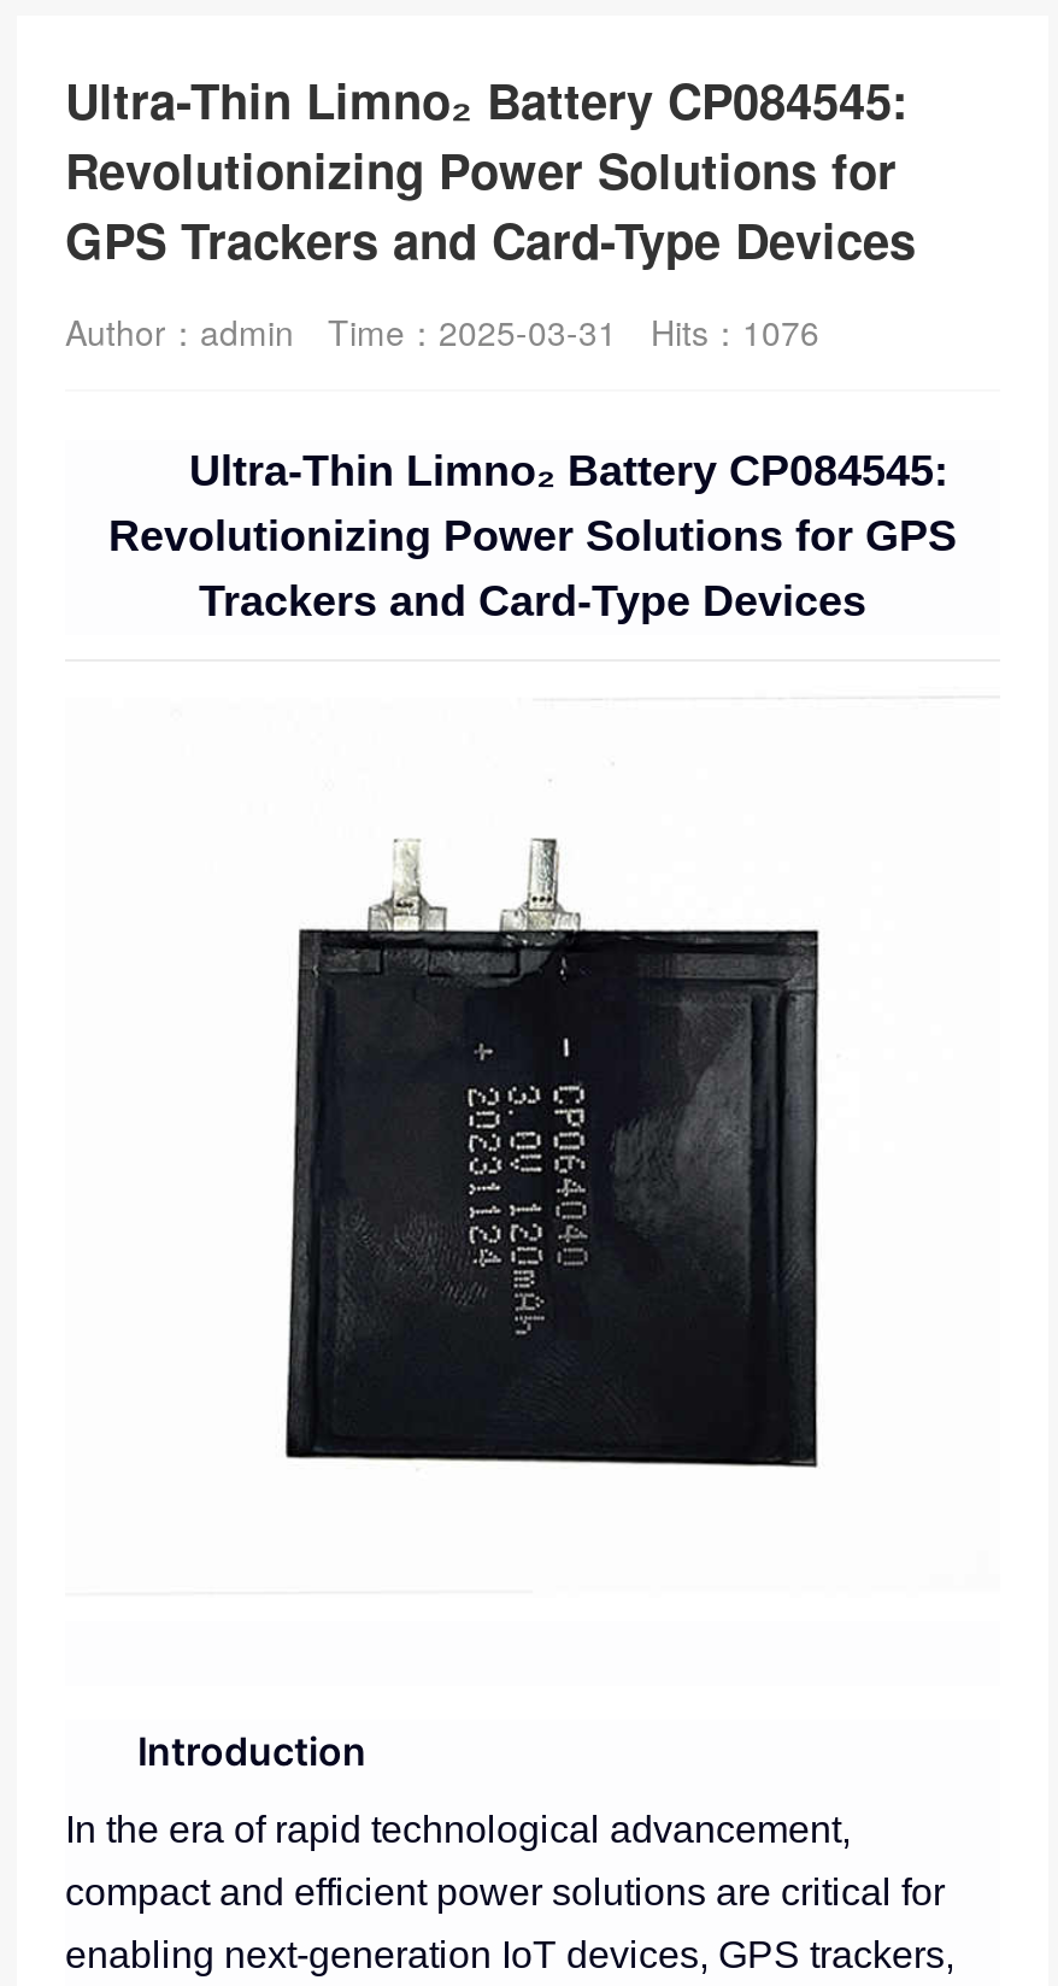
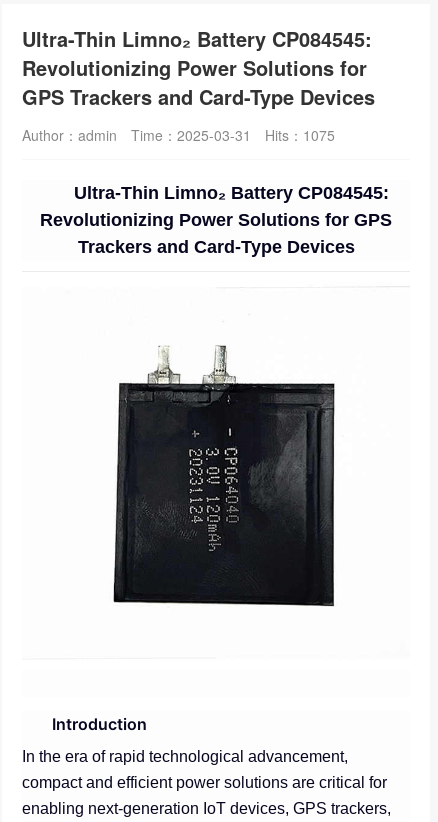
[651,307,819,356] Hits：1076 -> [265,125,335,145] Hits：1075

